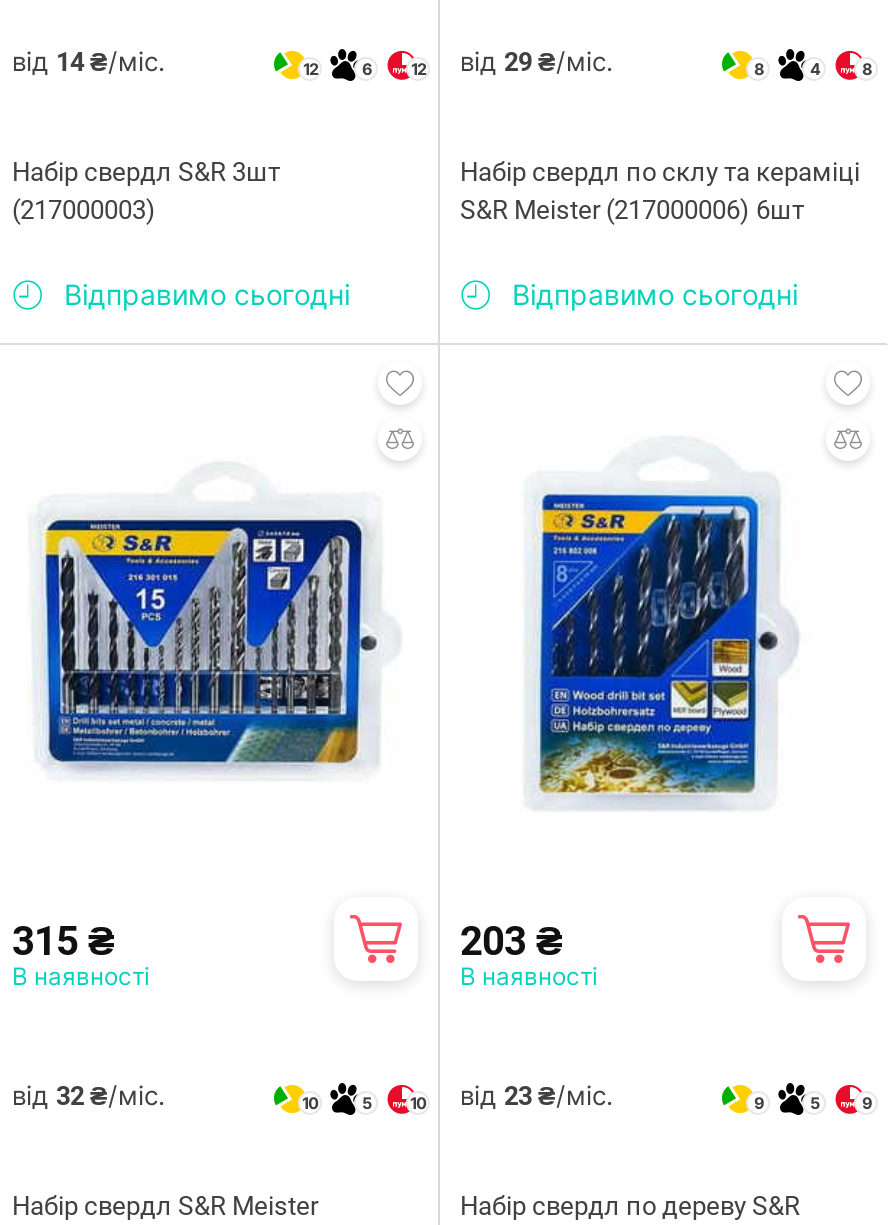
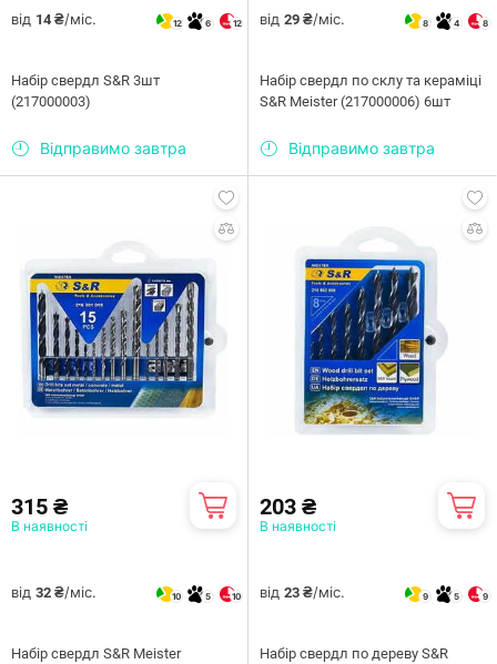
[64,277,350,311] Відправимо сьогодні -> [40,138,186,157] Відправимо завтра
[512,277,798,311] Відправимо сьогодні -> [288,138,435,157] Відправимо завтра

